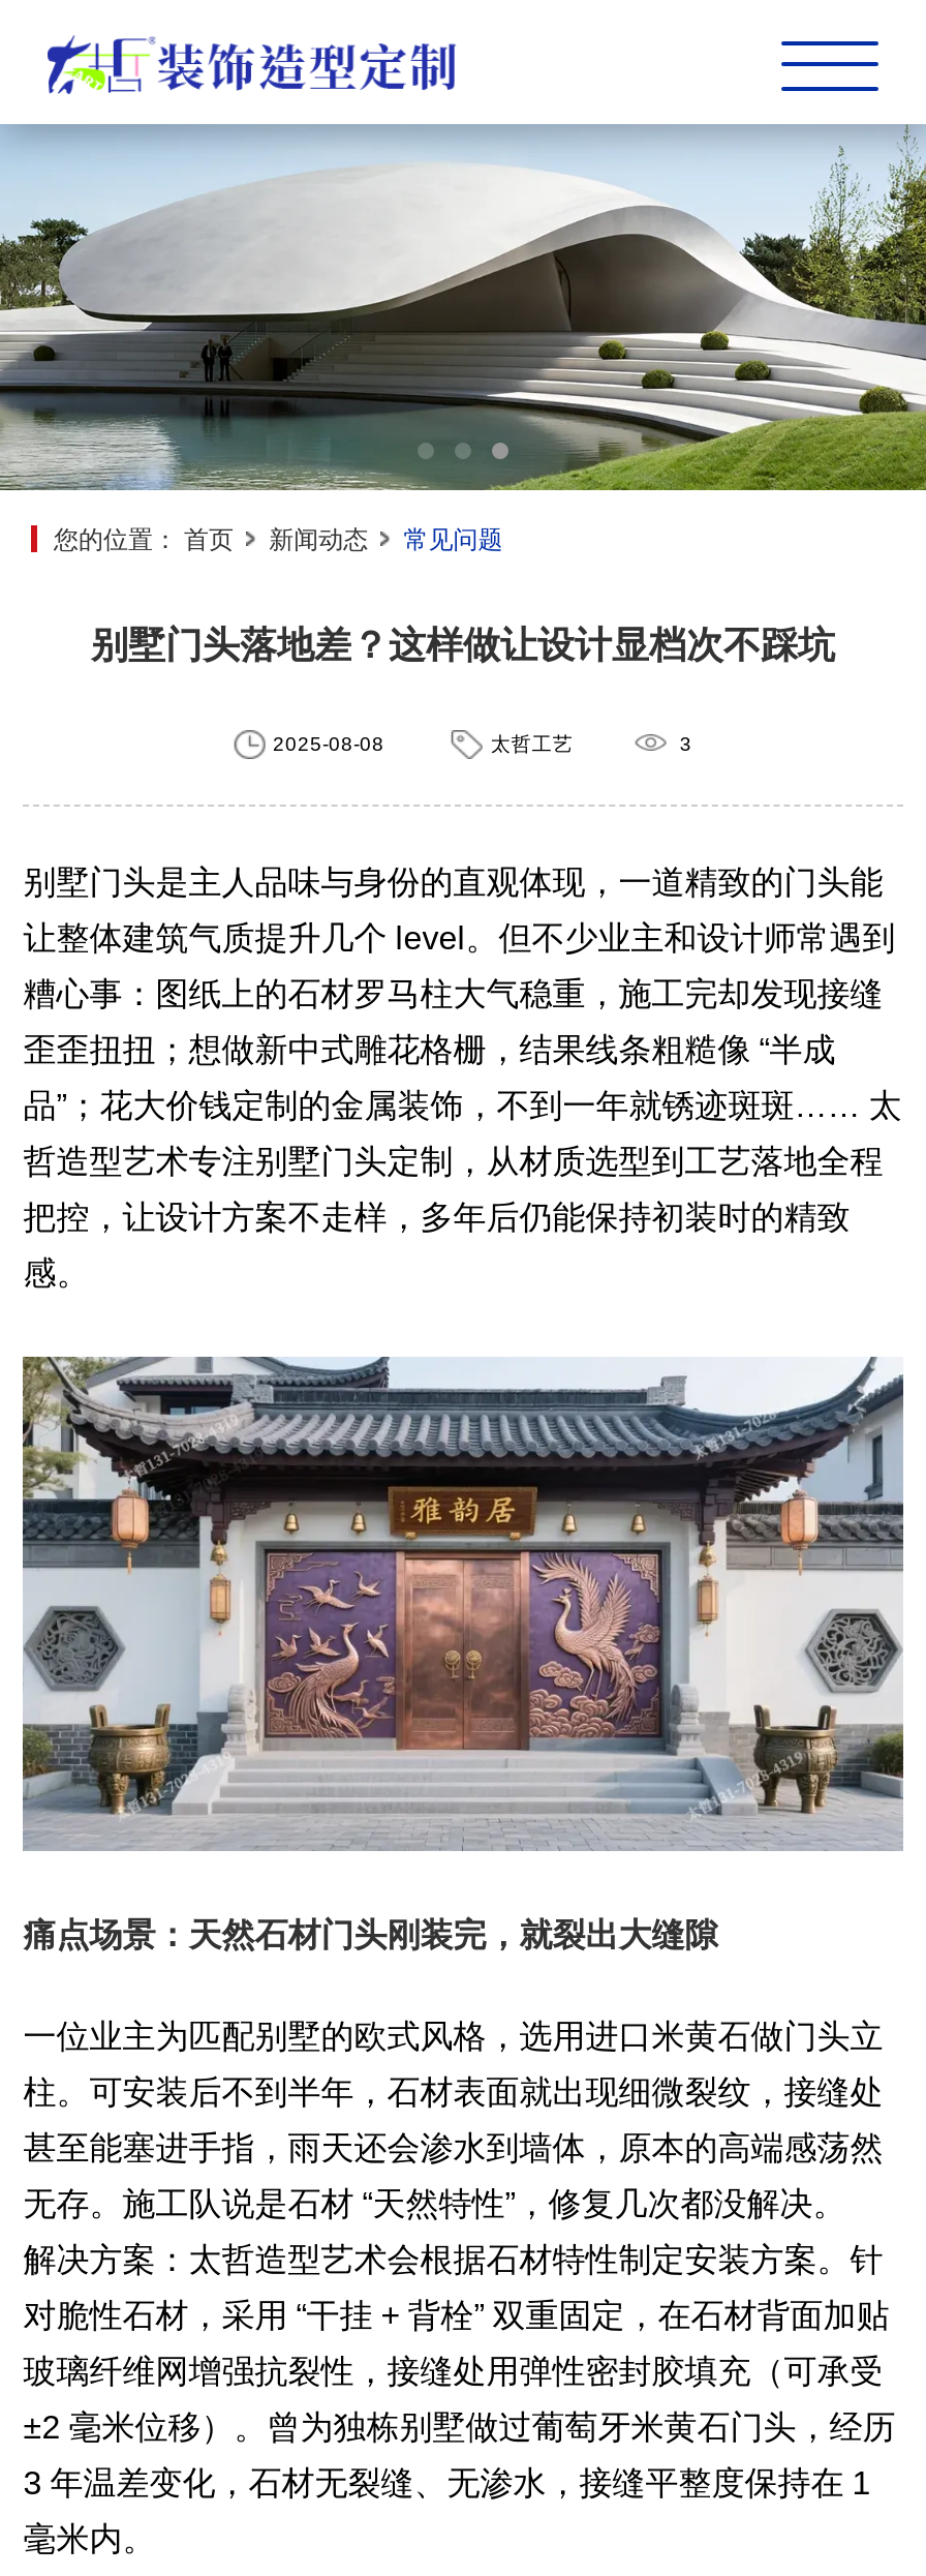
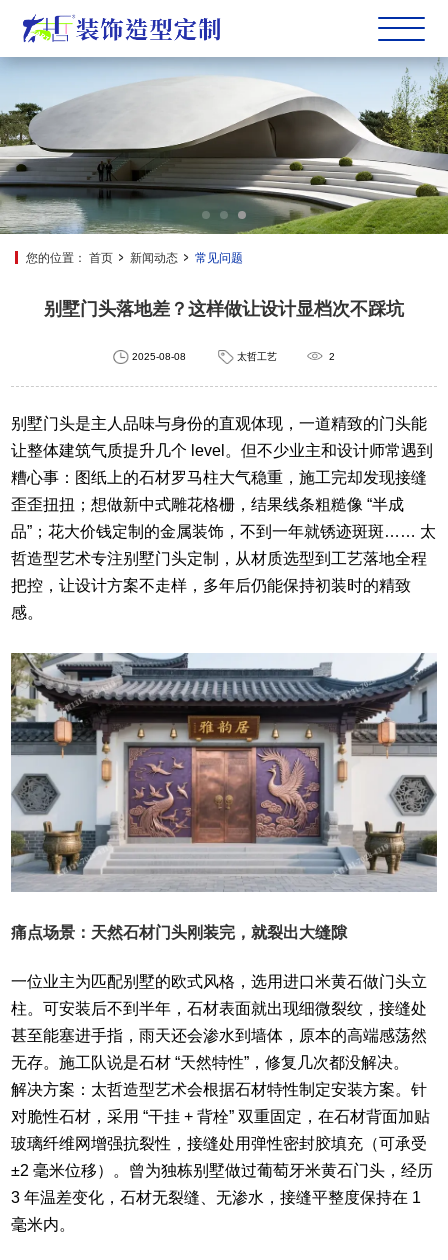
[680,732,692,755] 3 -> [329,351,335,362] 2

